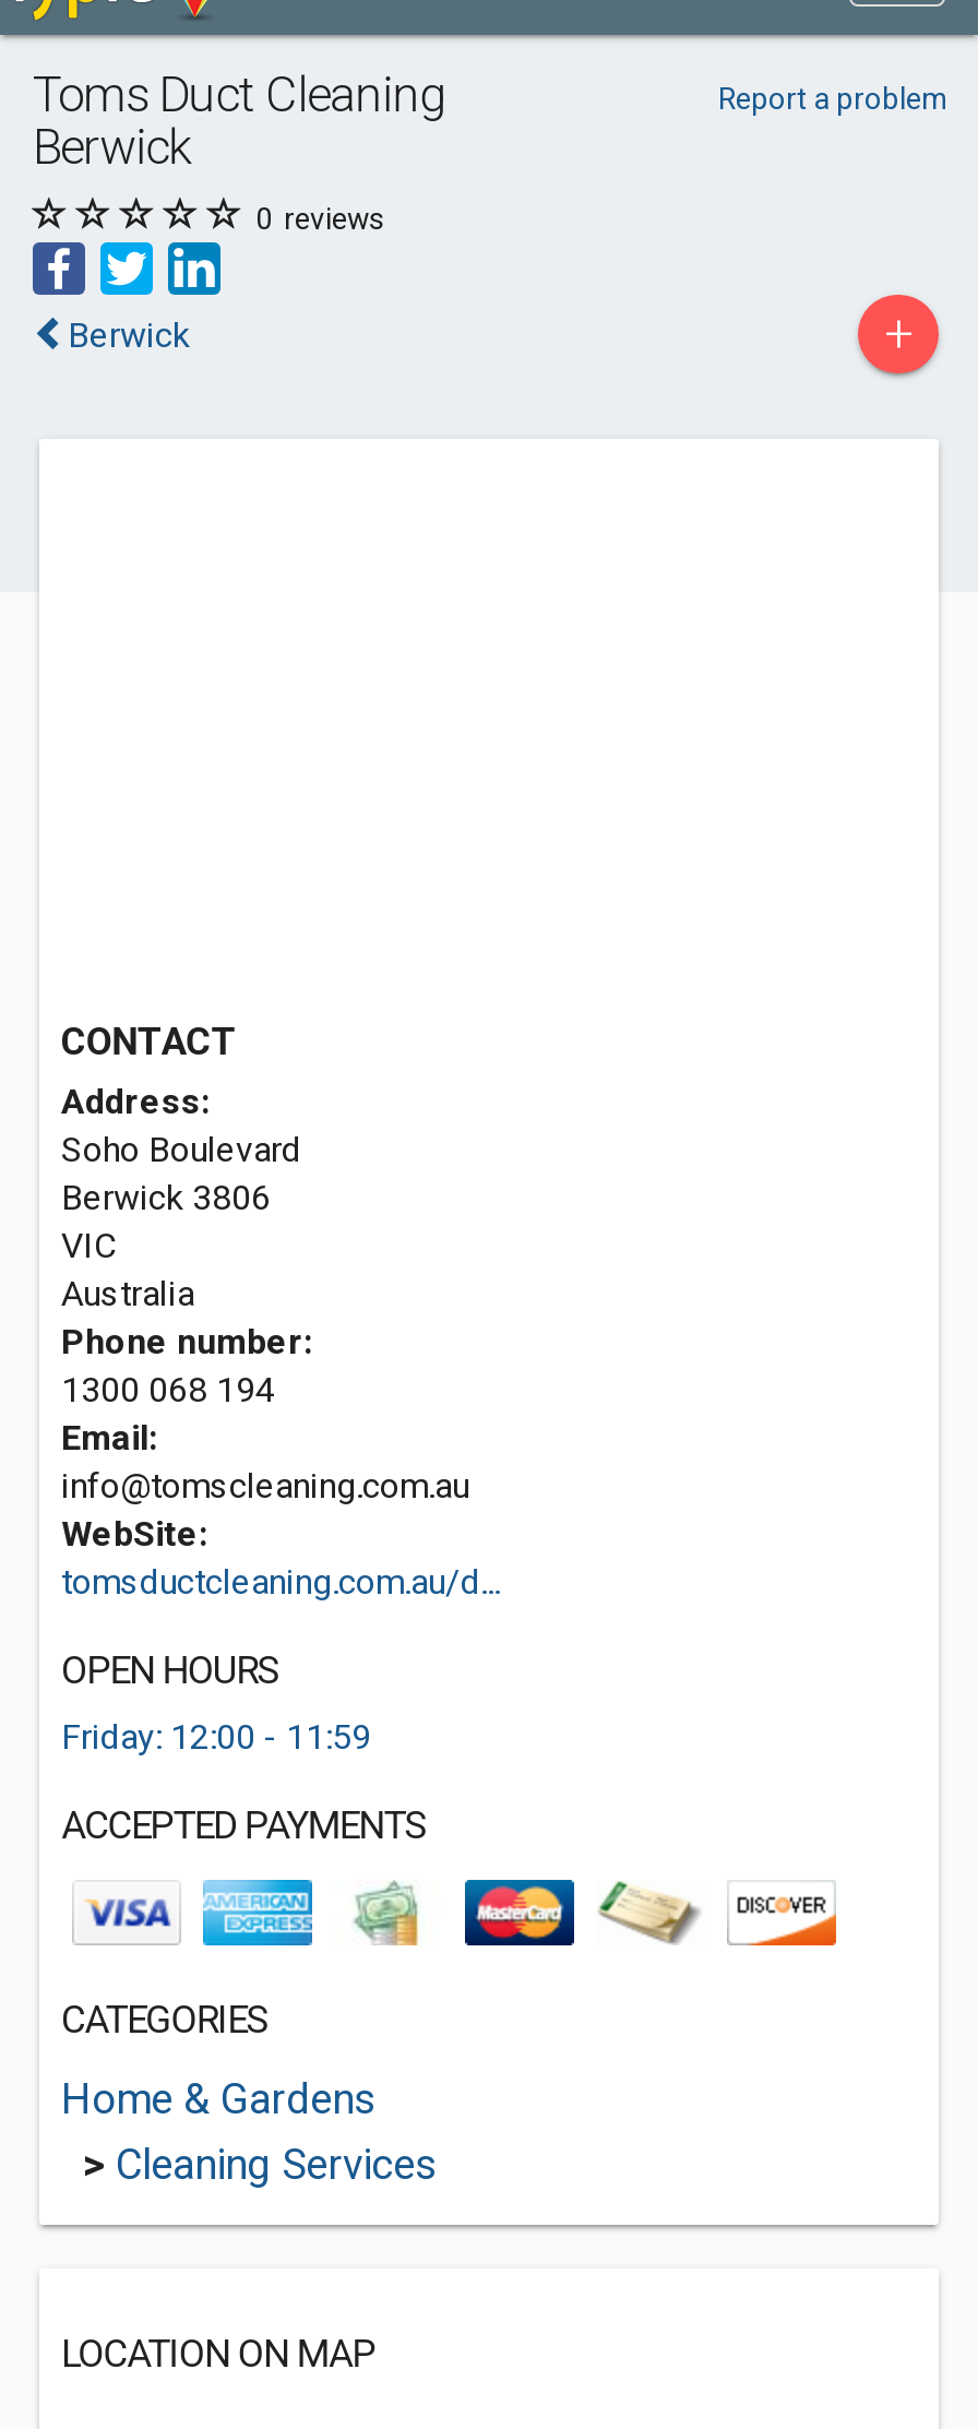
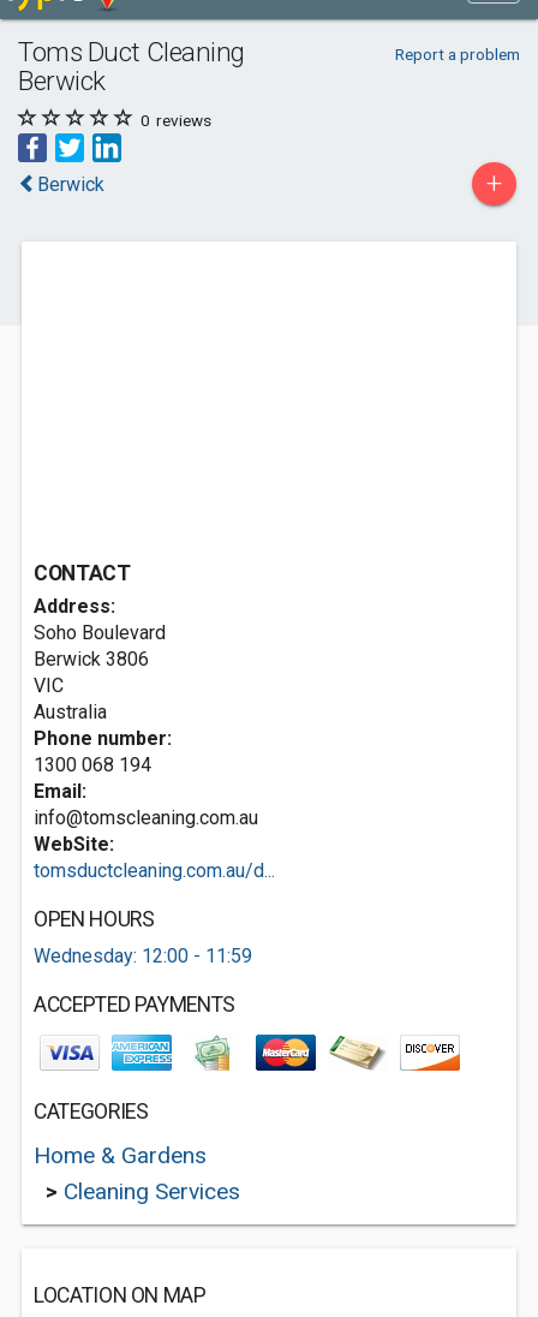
[61,1716,371,1758] Friday: 12:00 - 11:59 -> [34,944,252,967] Wednesday: 12:00 - 11:59

